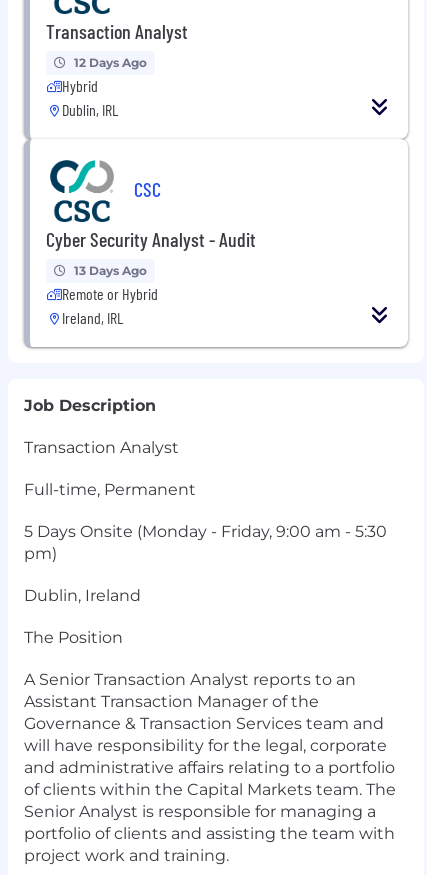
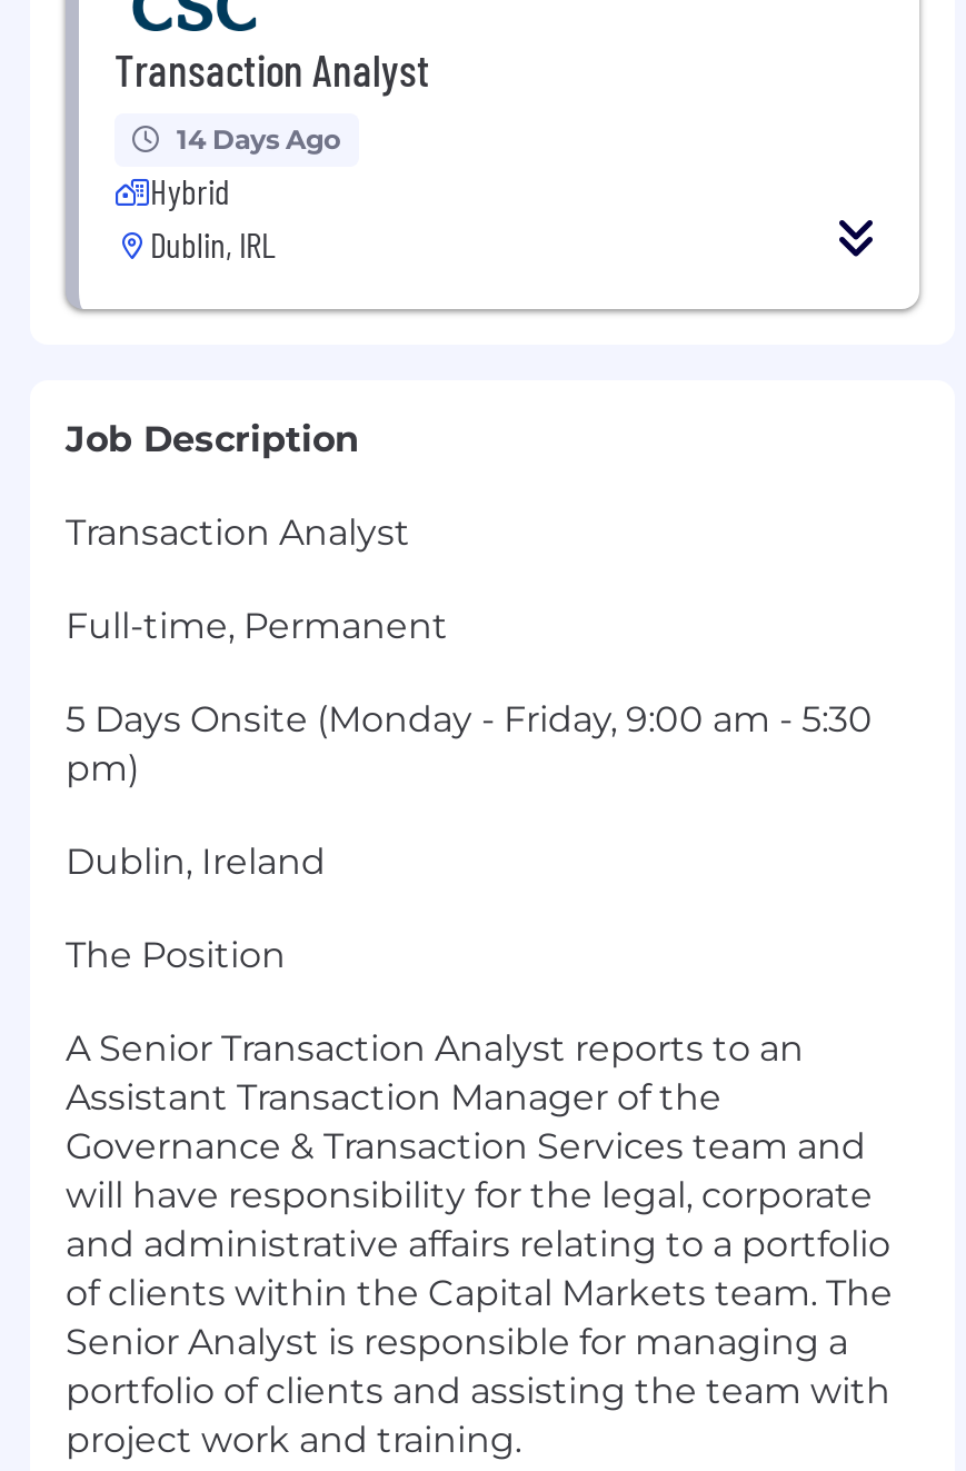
[74,55,147,70] 12 Days Ago -> [177,121,341,155] 14 Days Ago
[46,159,256,327] [image] | CSC | Cyber Security Analyst - Audit | 13 Days Ago | Remote or Hybrid | Ireland, IRL -> none

